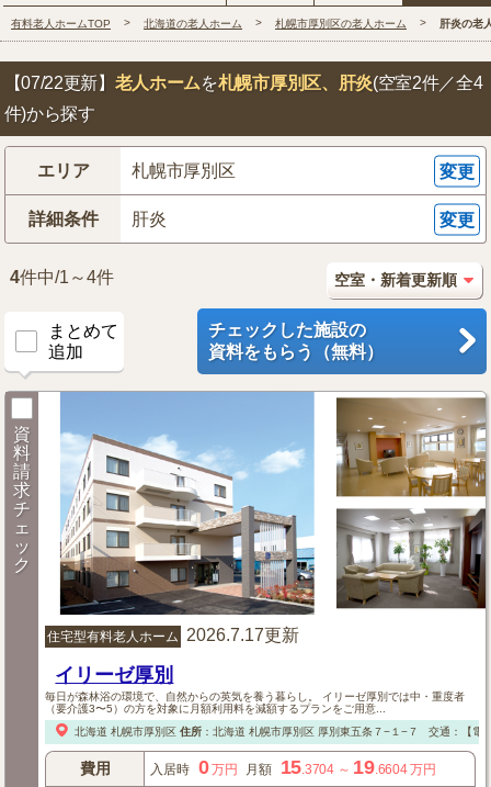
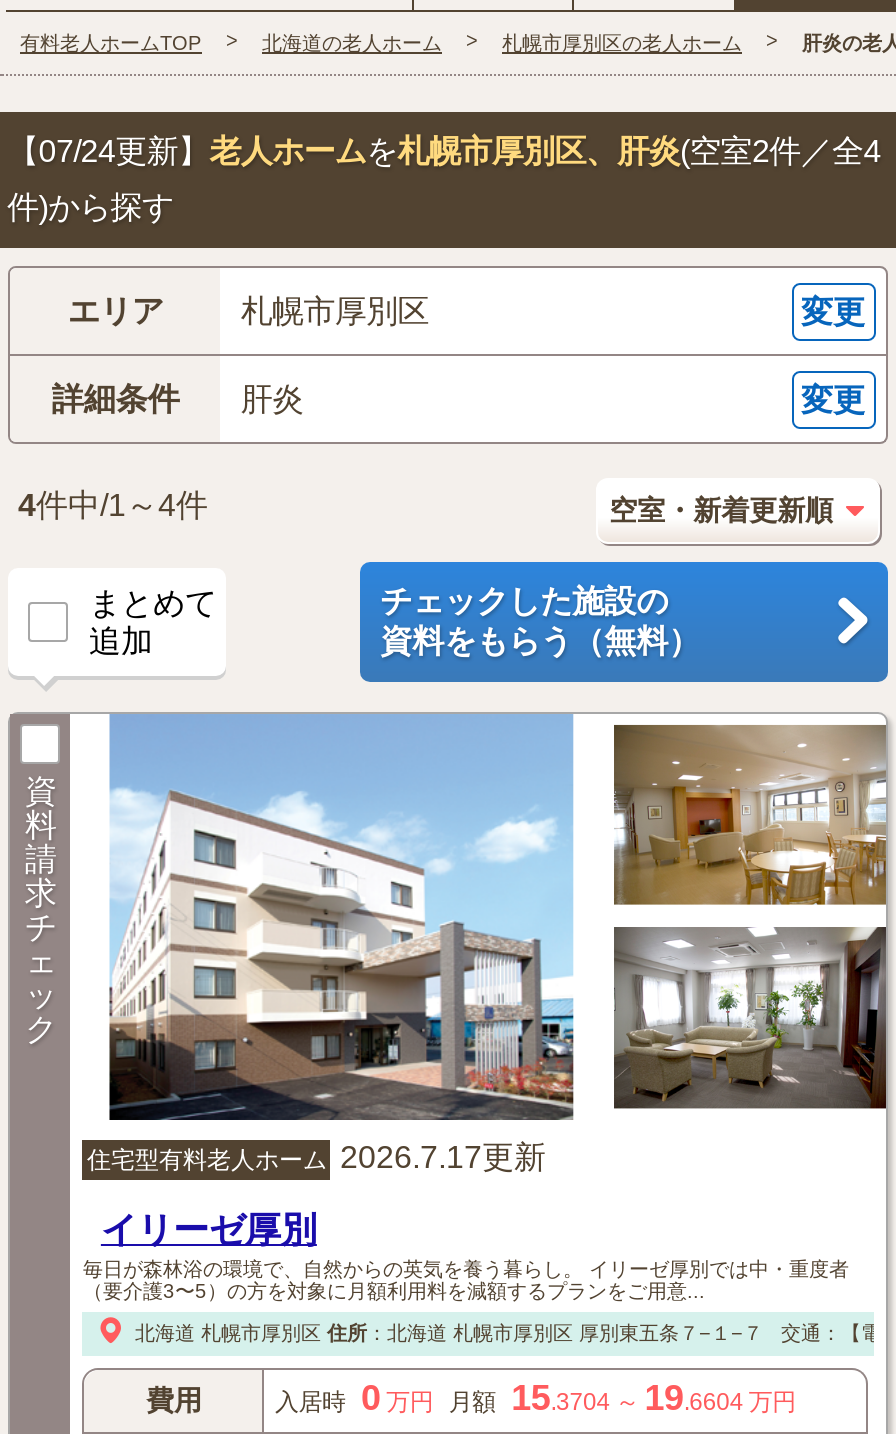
[4,74,483,92] 【07/22更新】老人ホームを札幌市厚別区、肝炎(空室2件／全4 -> [7,134,881,168] 【07/24更新】老人ホームを札幌市厚別区、肝炎(空室2件／全4

